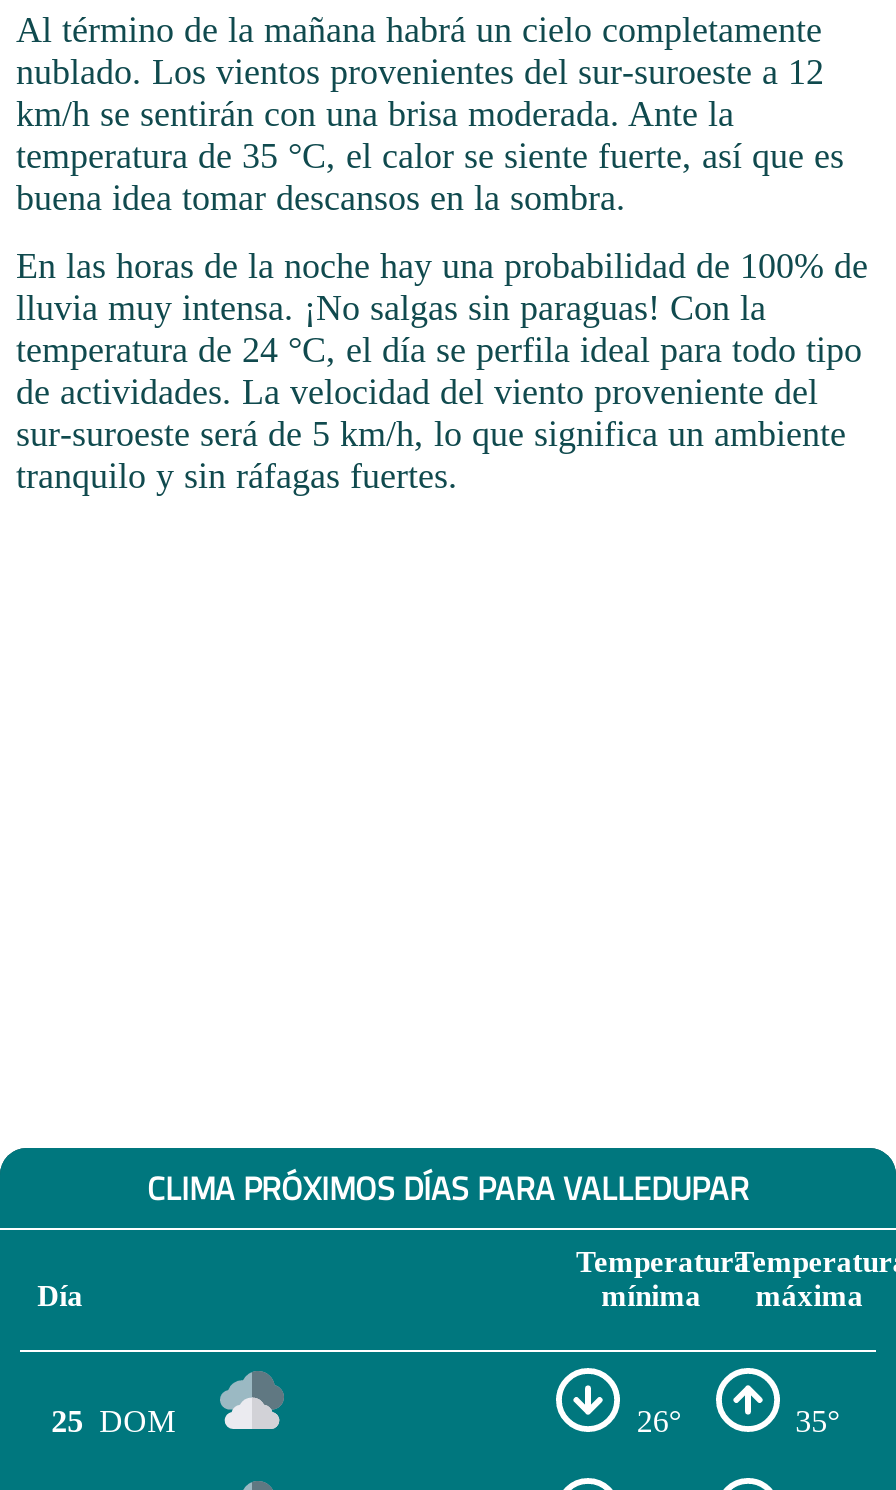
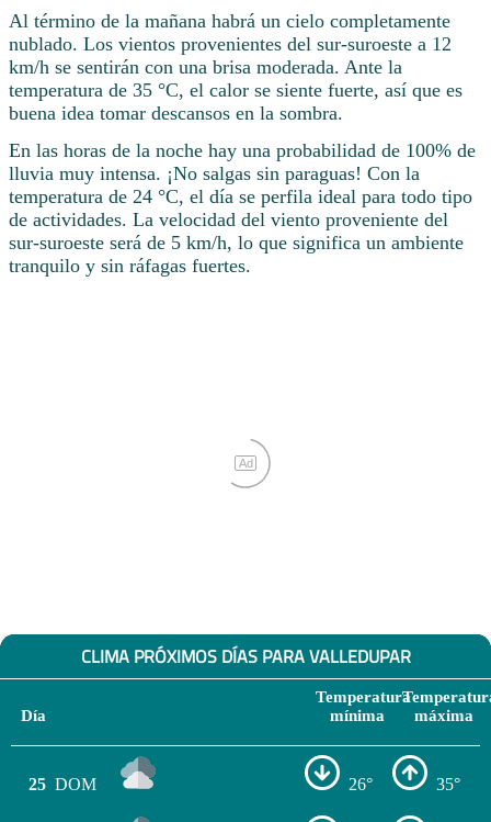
none -> [238,457,253,470] Ad

